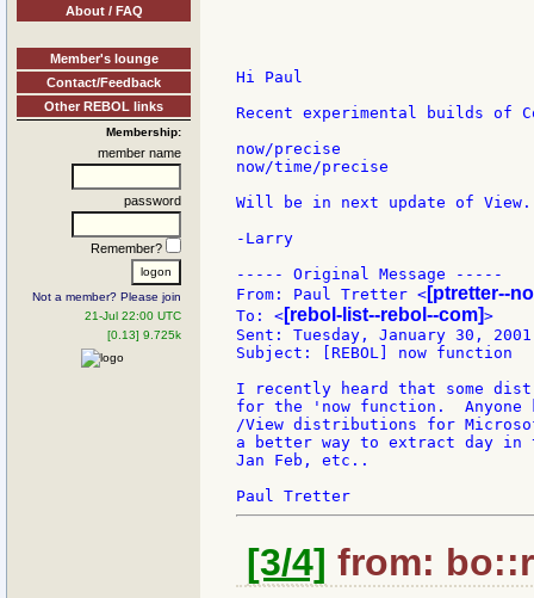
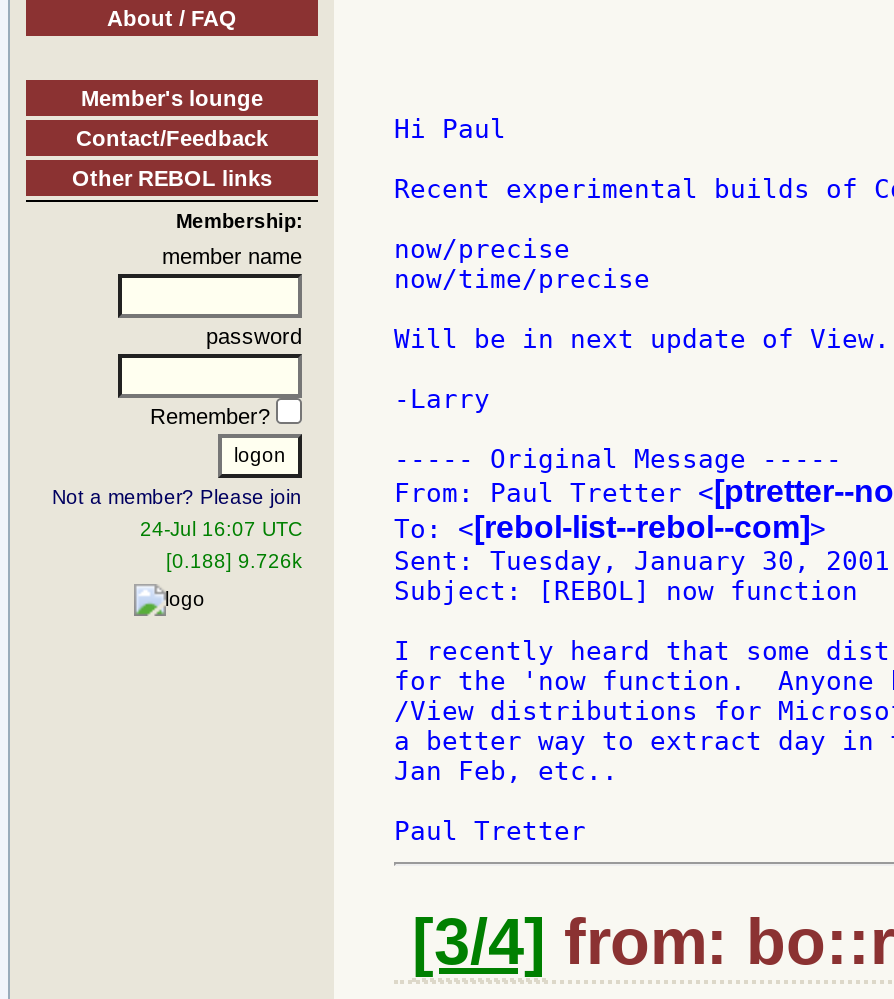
[85,309,181,322] 21-Jul 22:00 UTC -> [140,518,302,540] 24-Jul 16:07 UTC
[107,328,181,341] [0.13] 9.725k -> [166,550,302,572] [0.188] 9.726k

